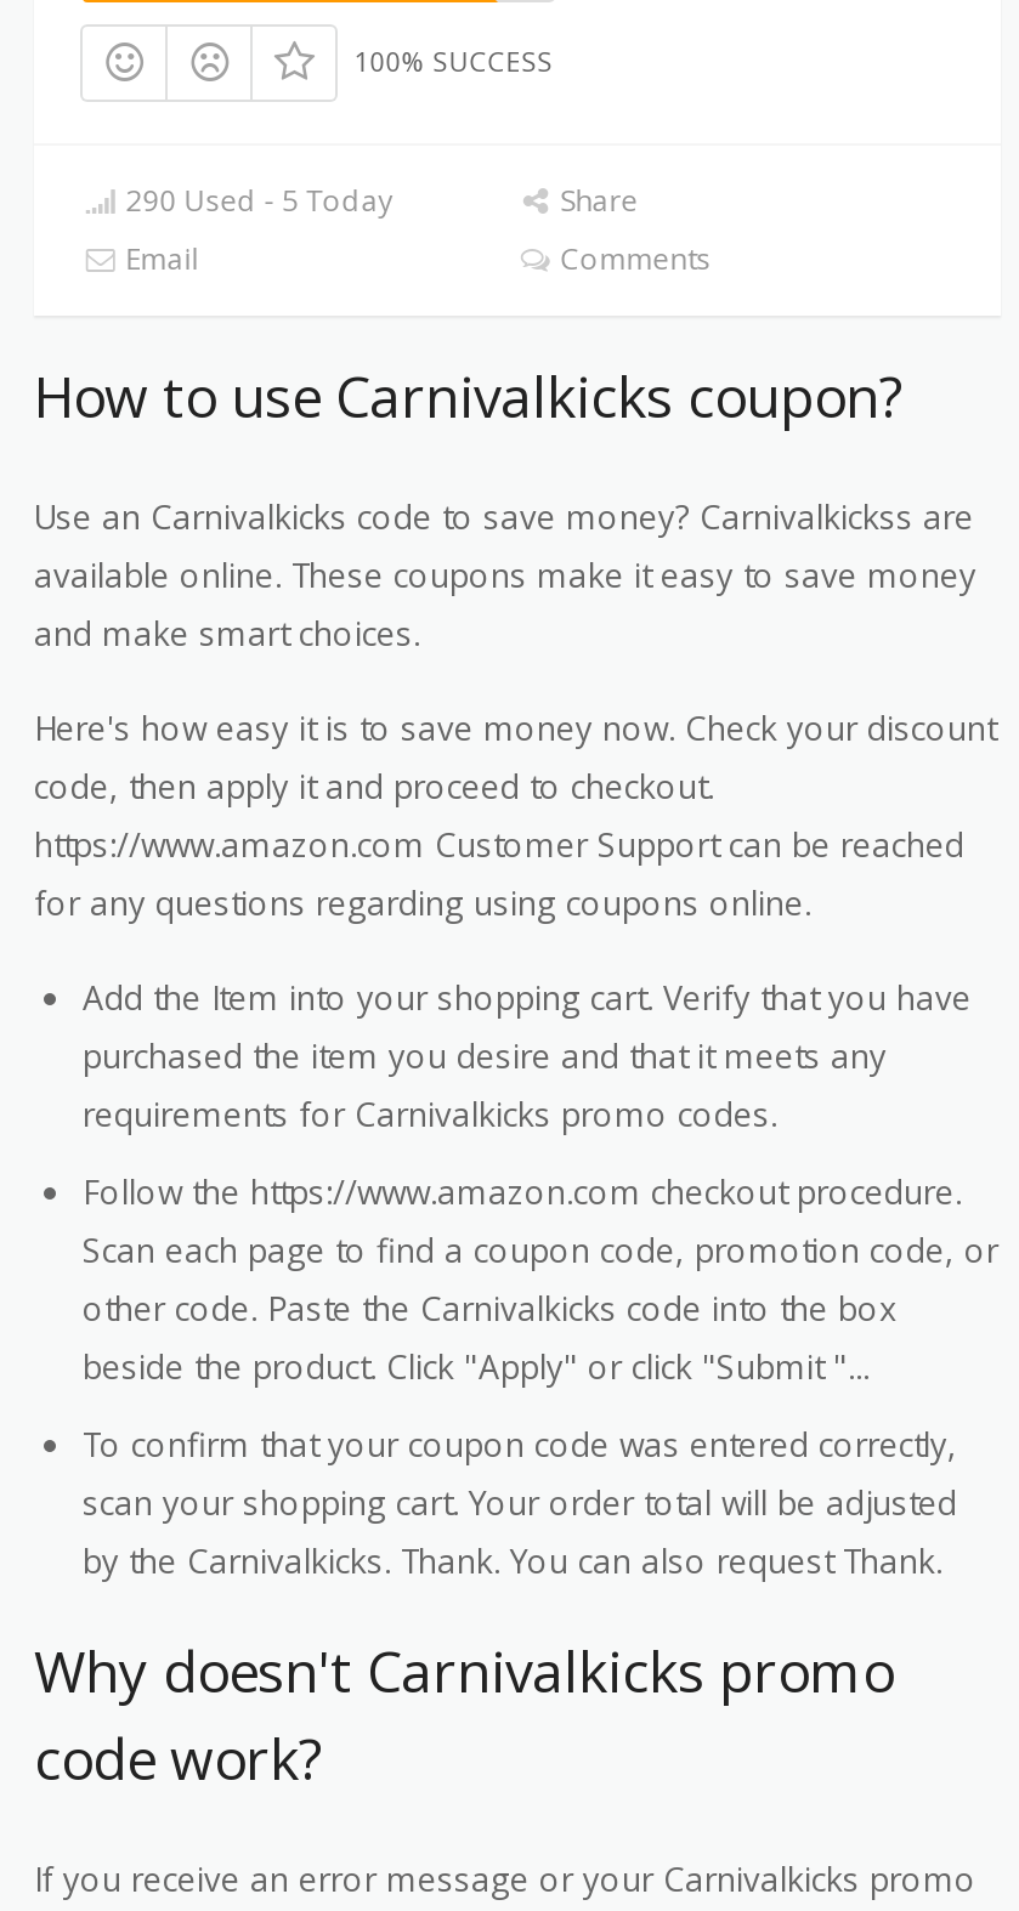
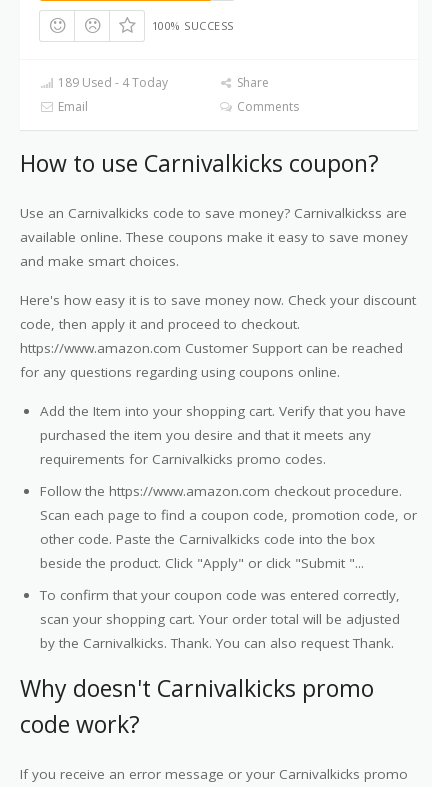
[119,180,393,221] 290 Used - 5 Today -> [55,74,168,91] 189 Used - 4 Today

